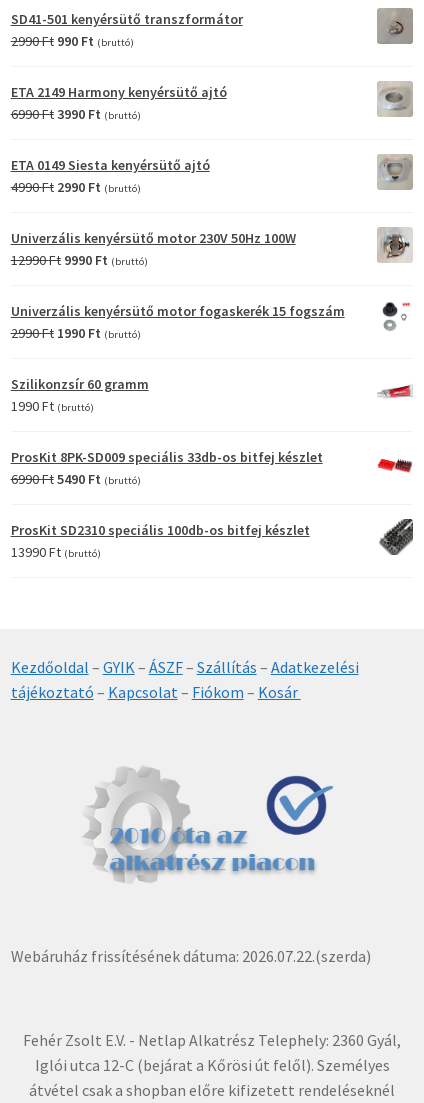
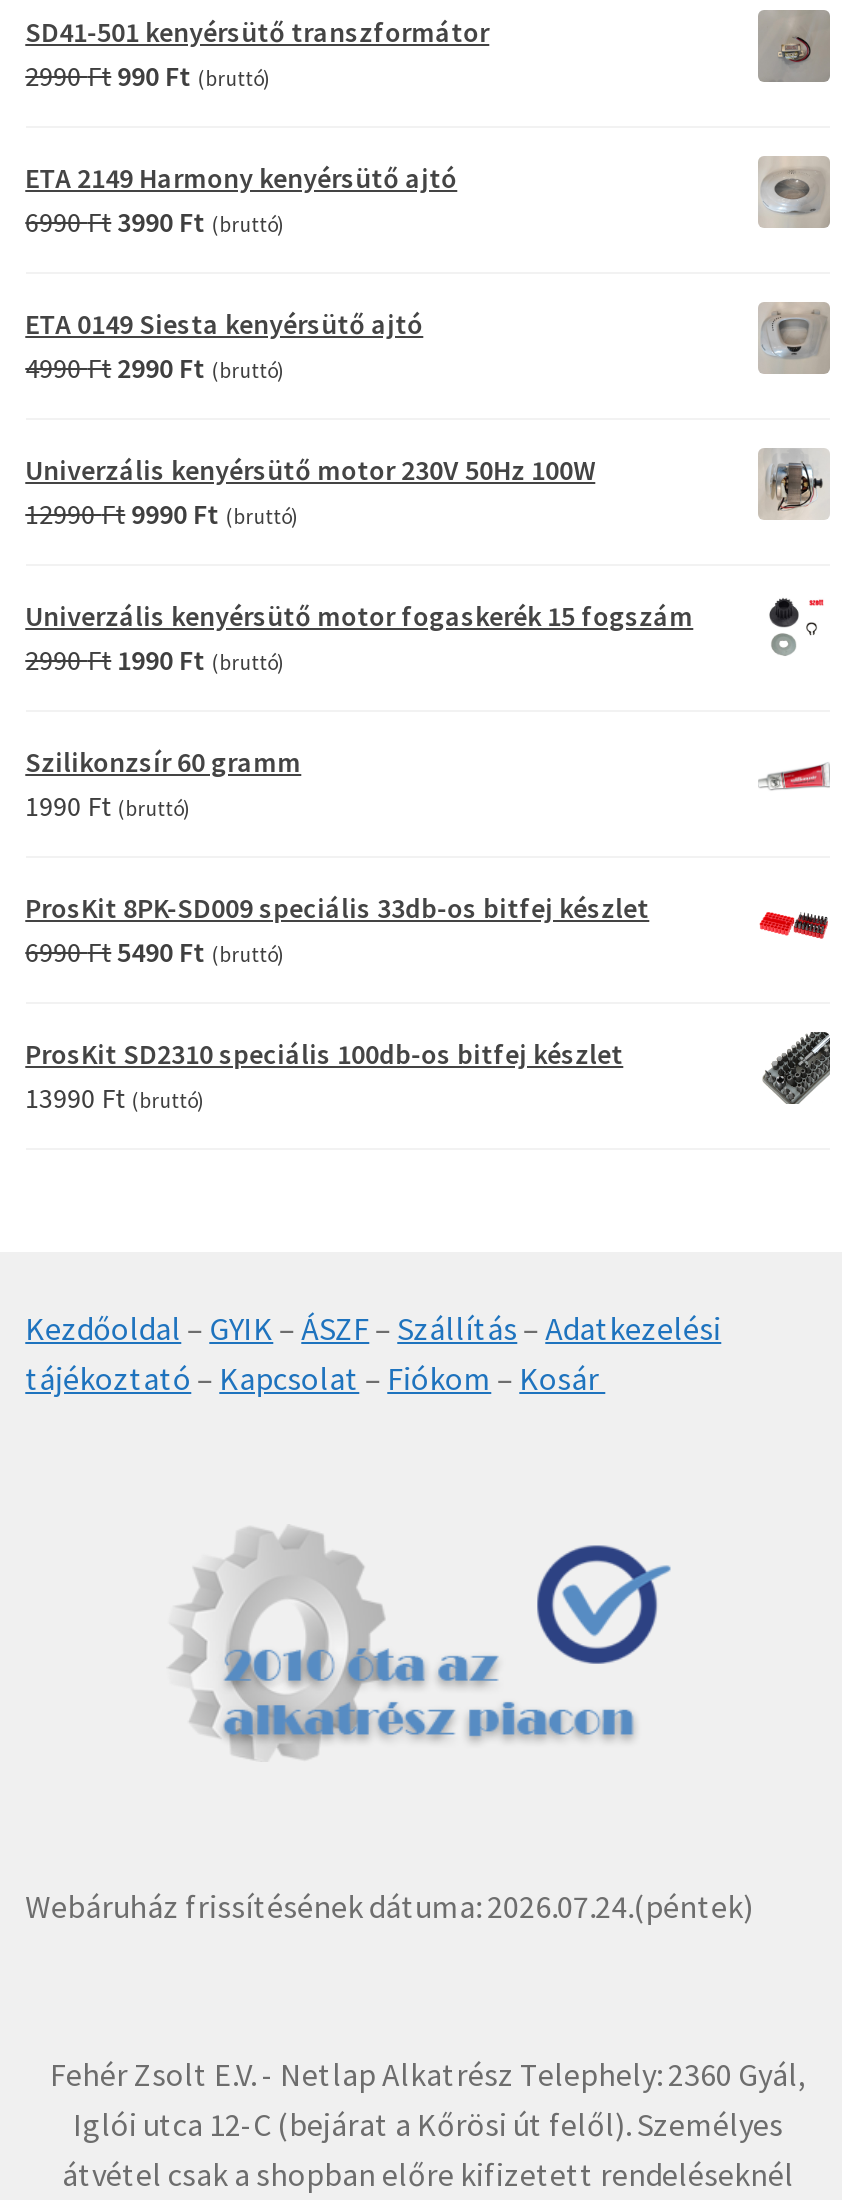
[11,946,371,966] Webáruház frissítésének dátuma: 2026.07.22.(szerda) -> [25,1886,753,1926] Webáruház frissítésének dátuma: 2026.07.24.(péntek)

